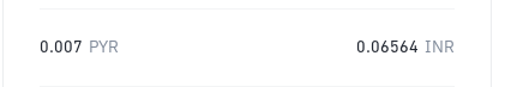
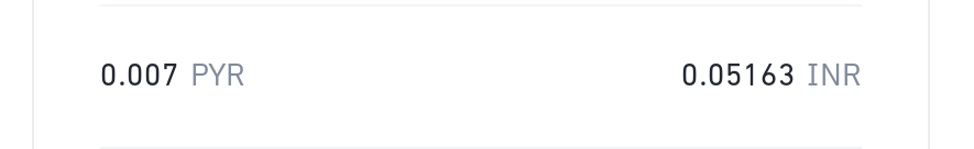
[356,39,455,56] 0.06564 INR -> [681,61,862,92] 0.05163 INR

